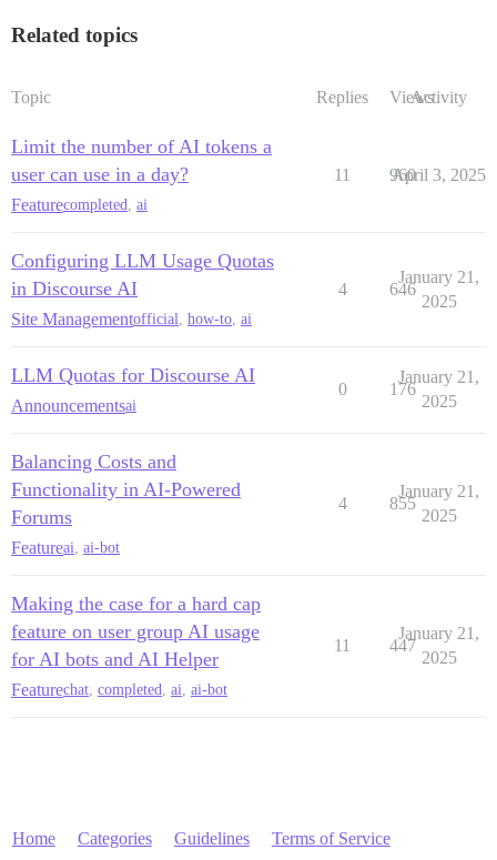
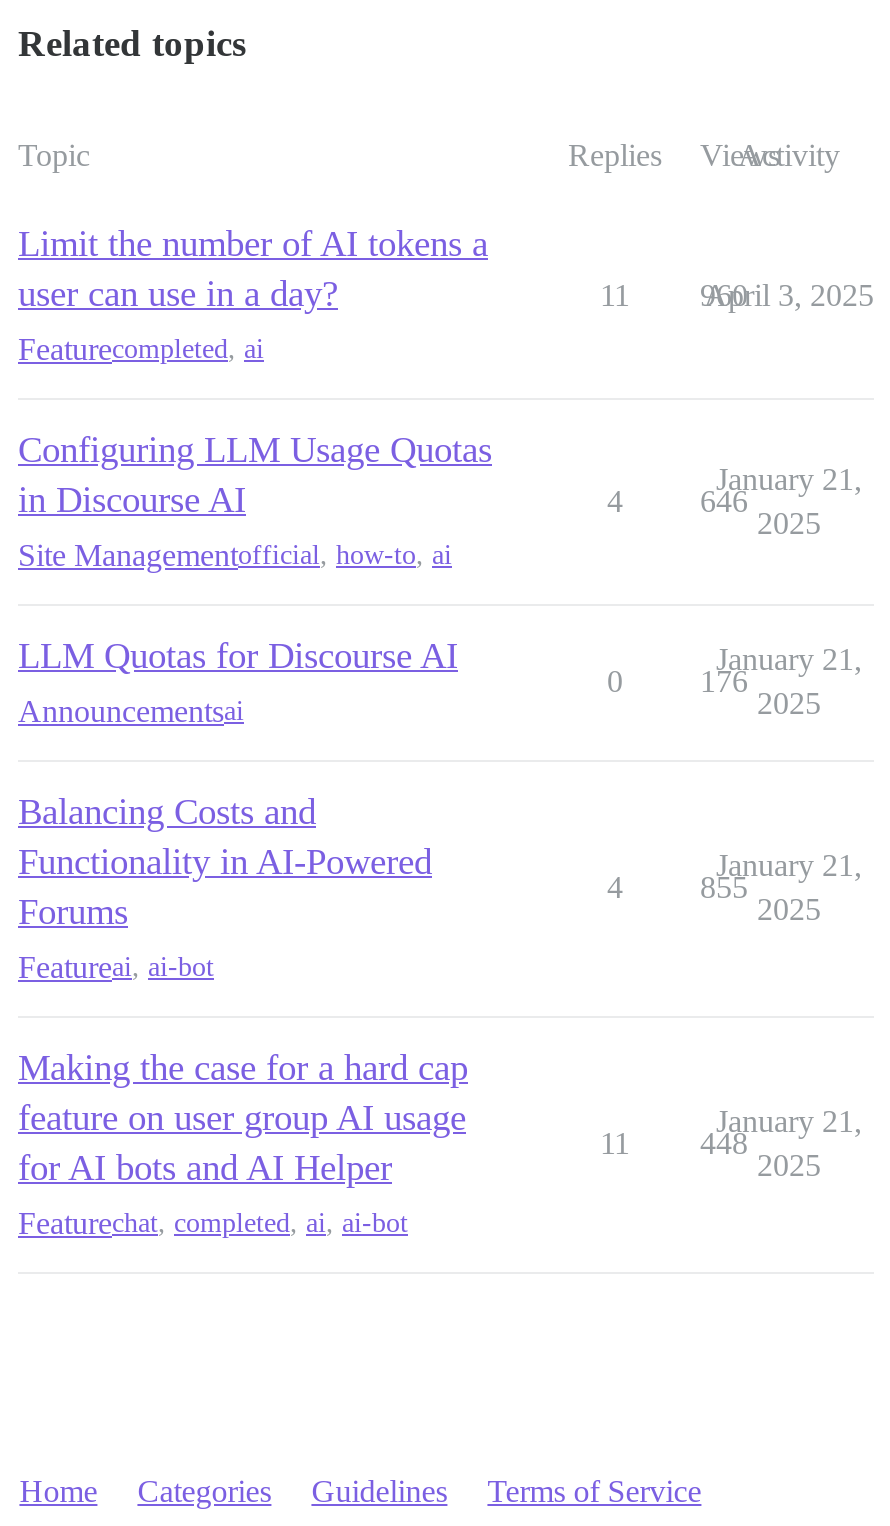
[389,635,416,654] 447 -> [700,1125,748,1159] 448

